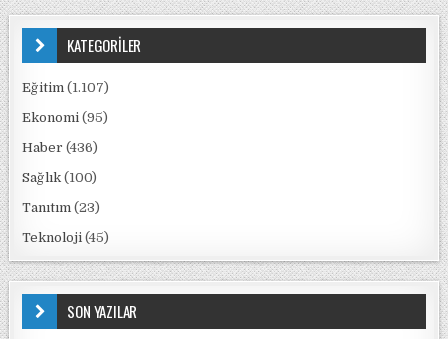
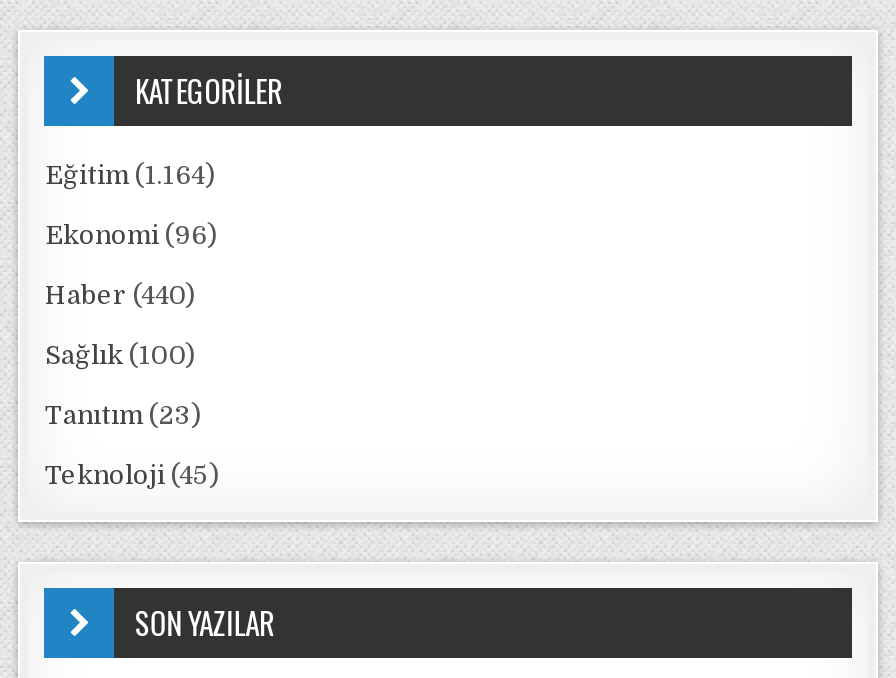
[22,80,109,95] Eğitim (1.107) -> [45,160,215,190] Eğitim (1.164)
[22,110,108,125] Ekonomi (95) -> [45,220,217,250] Ekonomi (96)
[22,140,98,155] Haber (436) -> [45,280,195,310] Haber (440)

